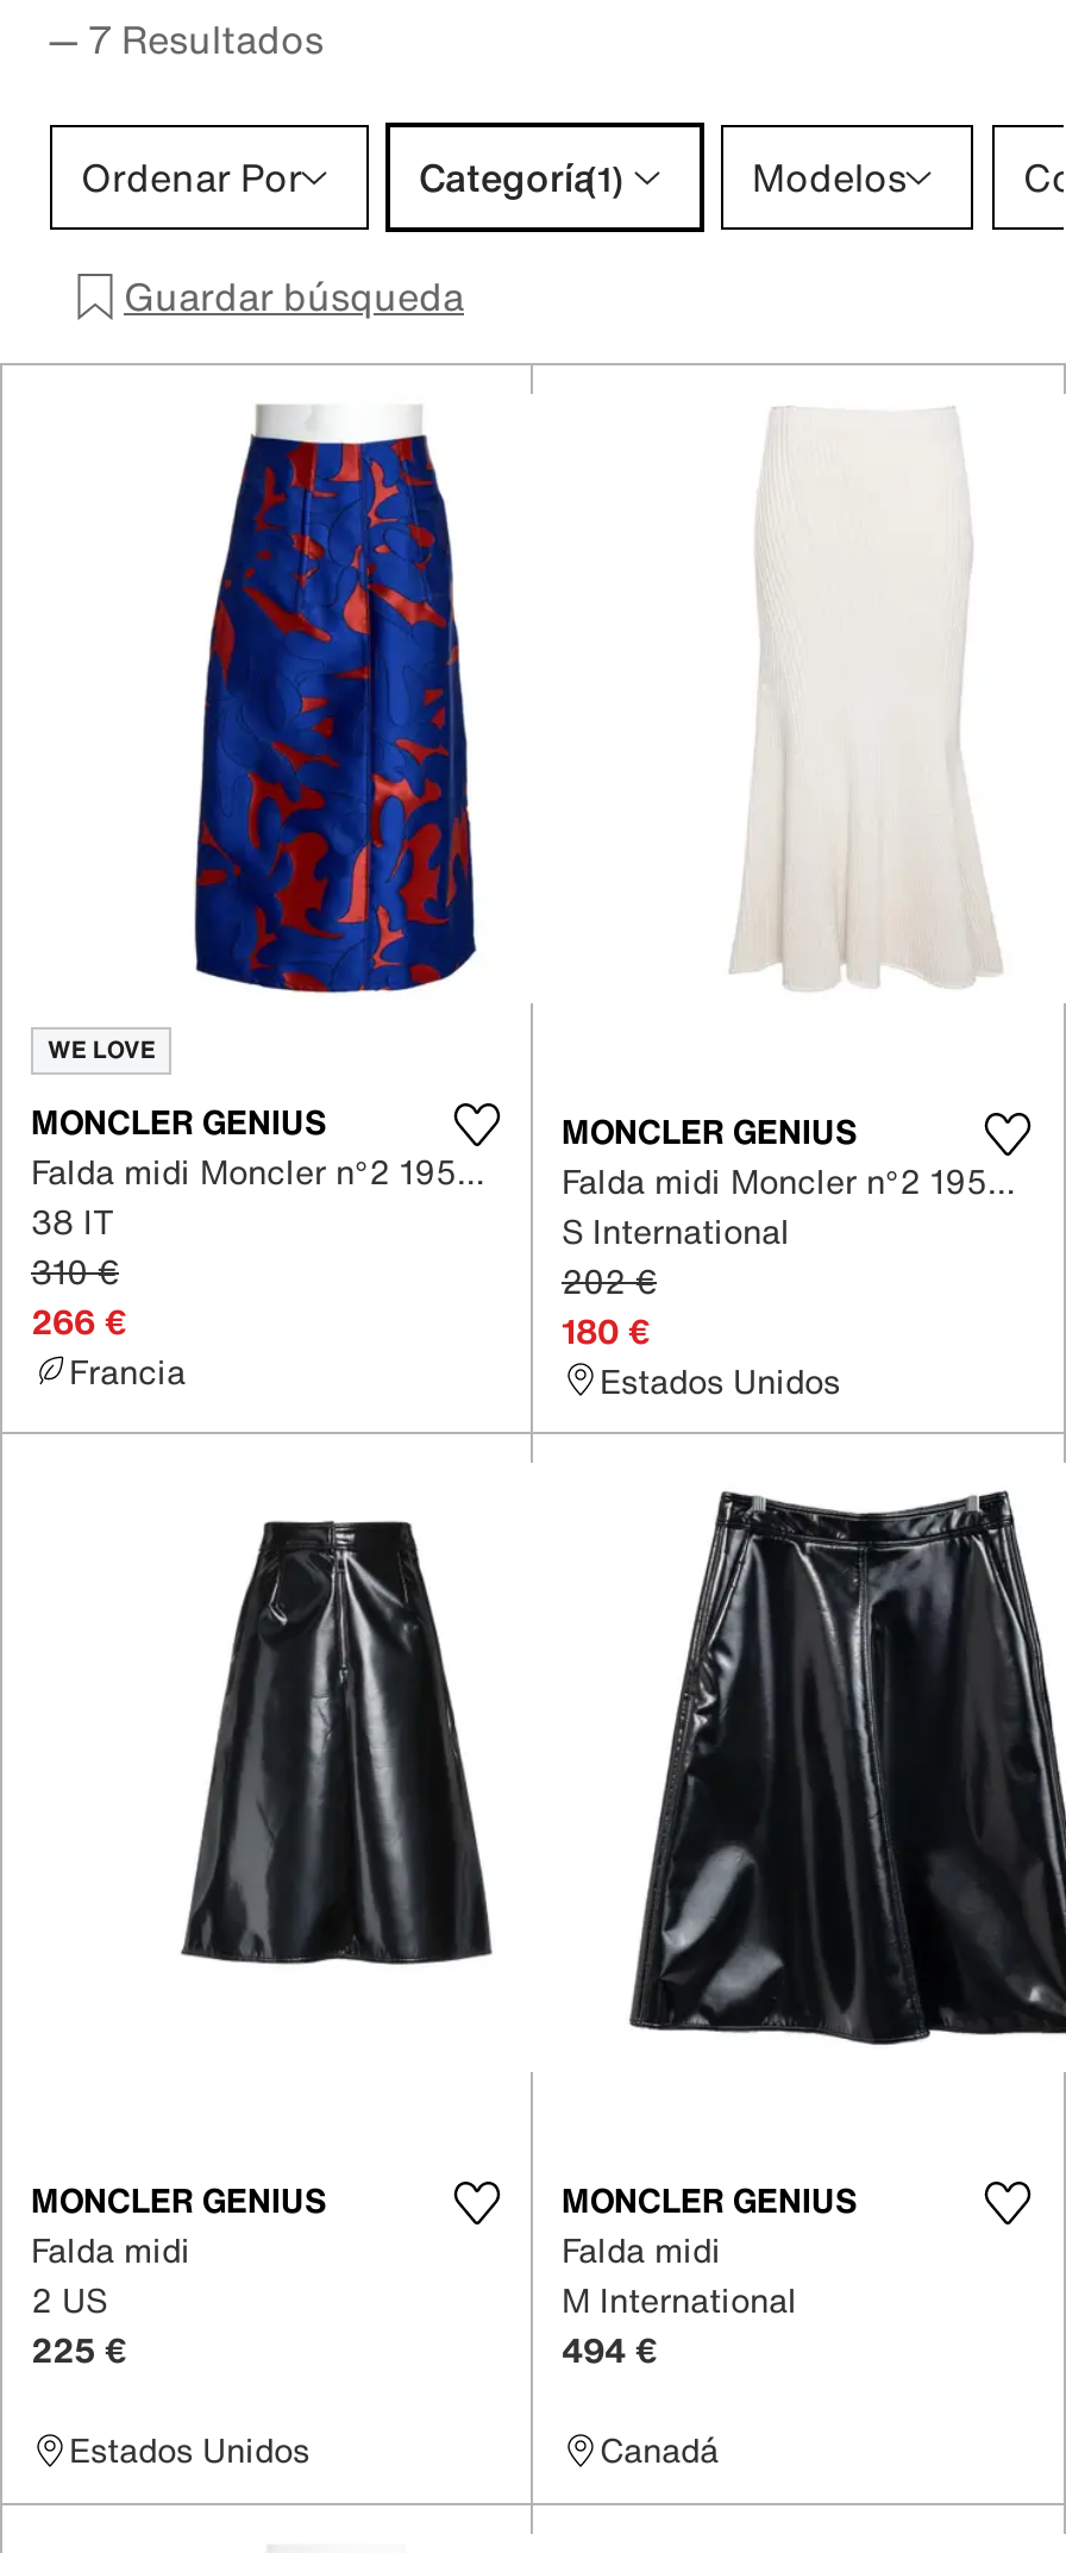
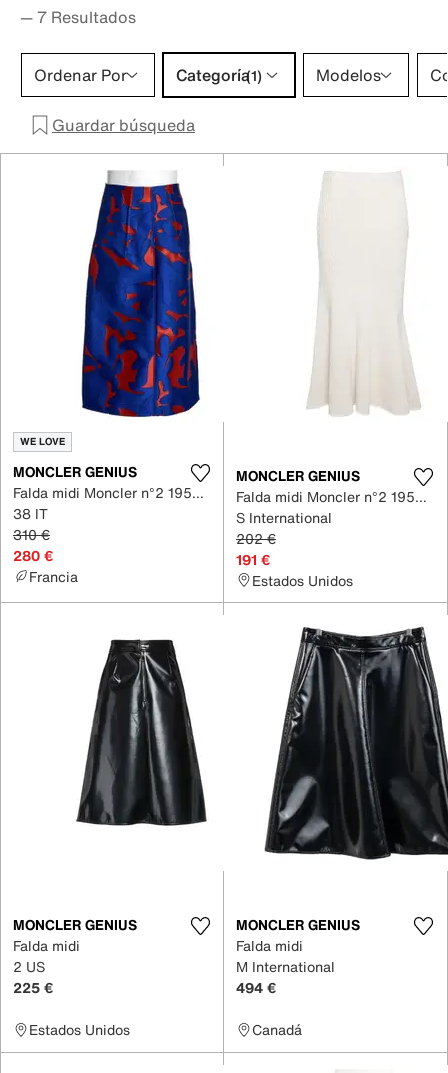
[31,1295,126,1345] 266 € -> [13,544,53,565] 280 €
[562,1304,650,1354] 180 € -> [236,548,270,569] 191 €

